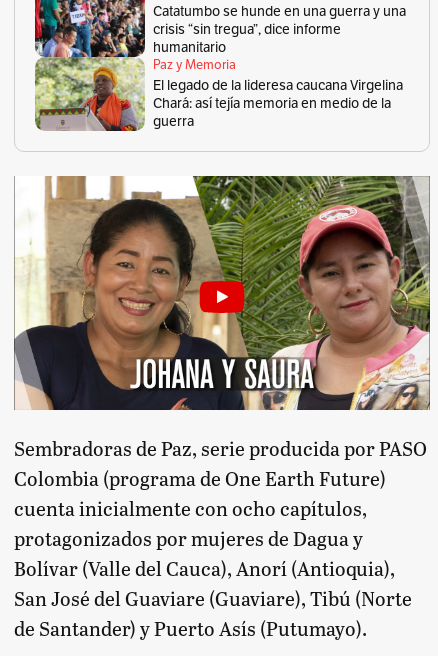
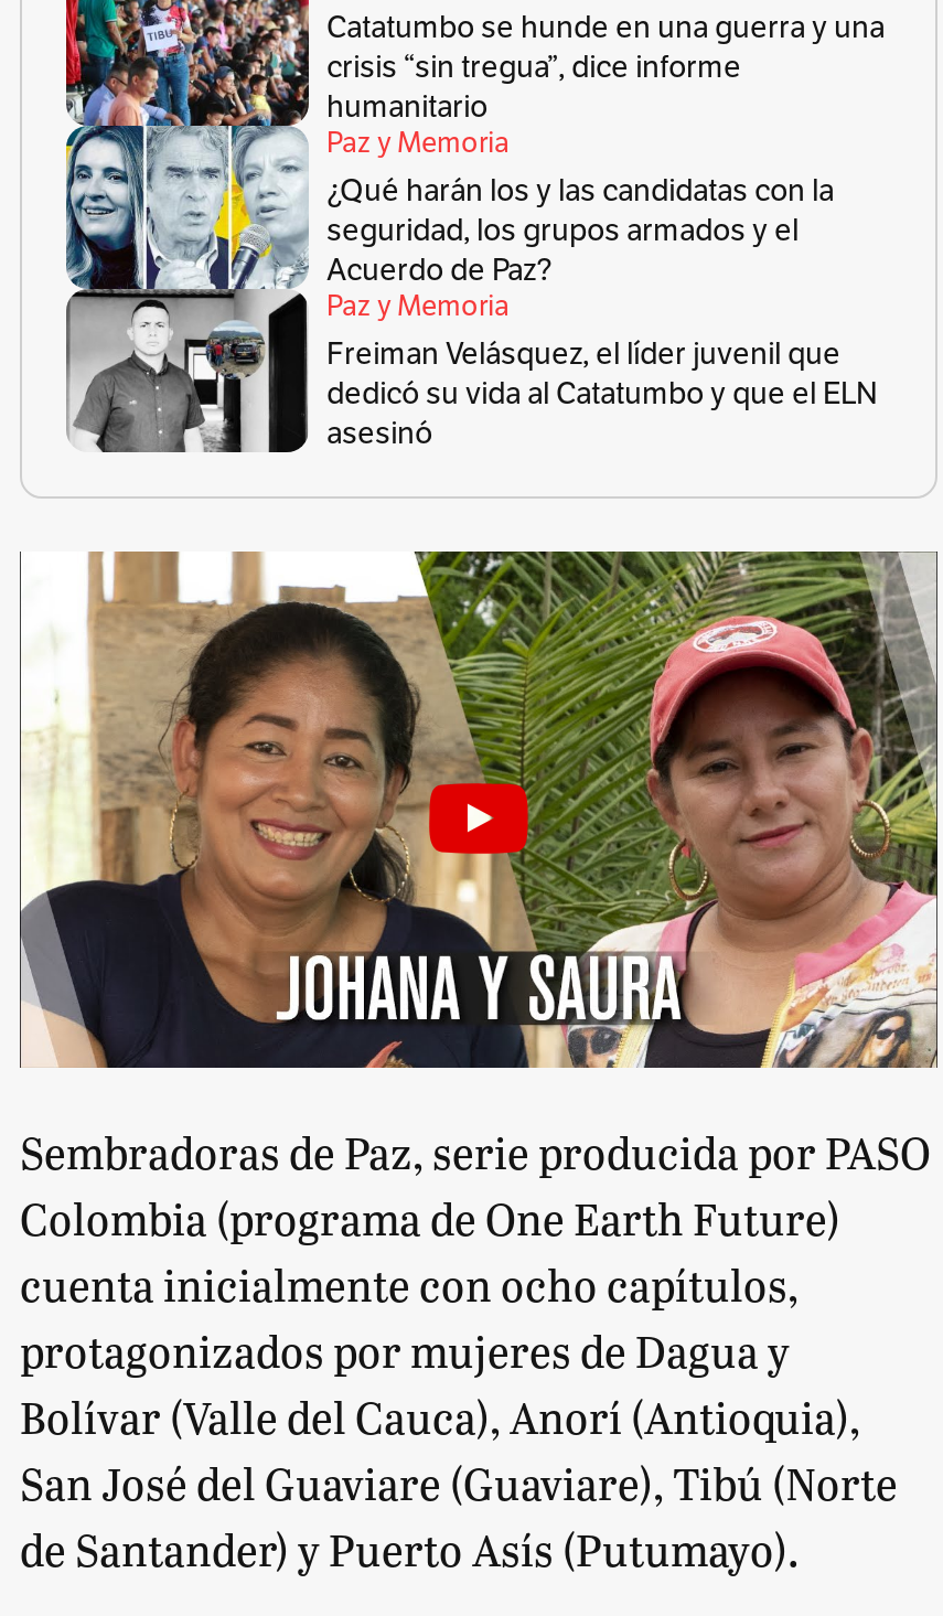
[35,57,403,132] [image] | El legado de la lideresa caucana Virgelina | Chará: así tejía memoria en medio de la | guerra -> [64,124,878,454] [image] | ¿Qué harán los y las candidatas con la | seguridad, los grupos armados y el | Acuerdo de Paz? | Paz y Memoria | Freiman Velásquez, el líder juvenil que | dedicó su vida al Catatumbo y que el ELN | asesinó

